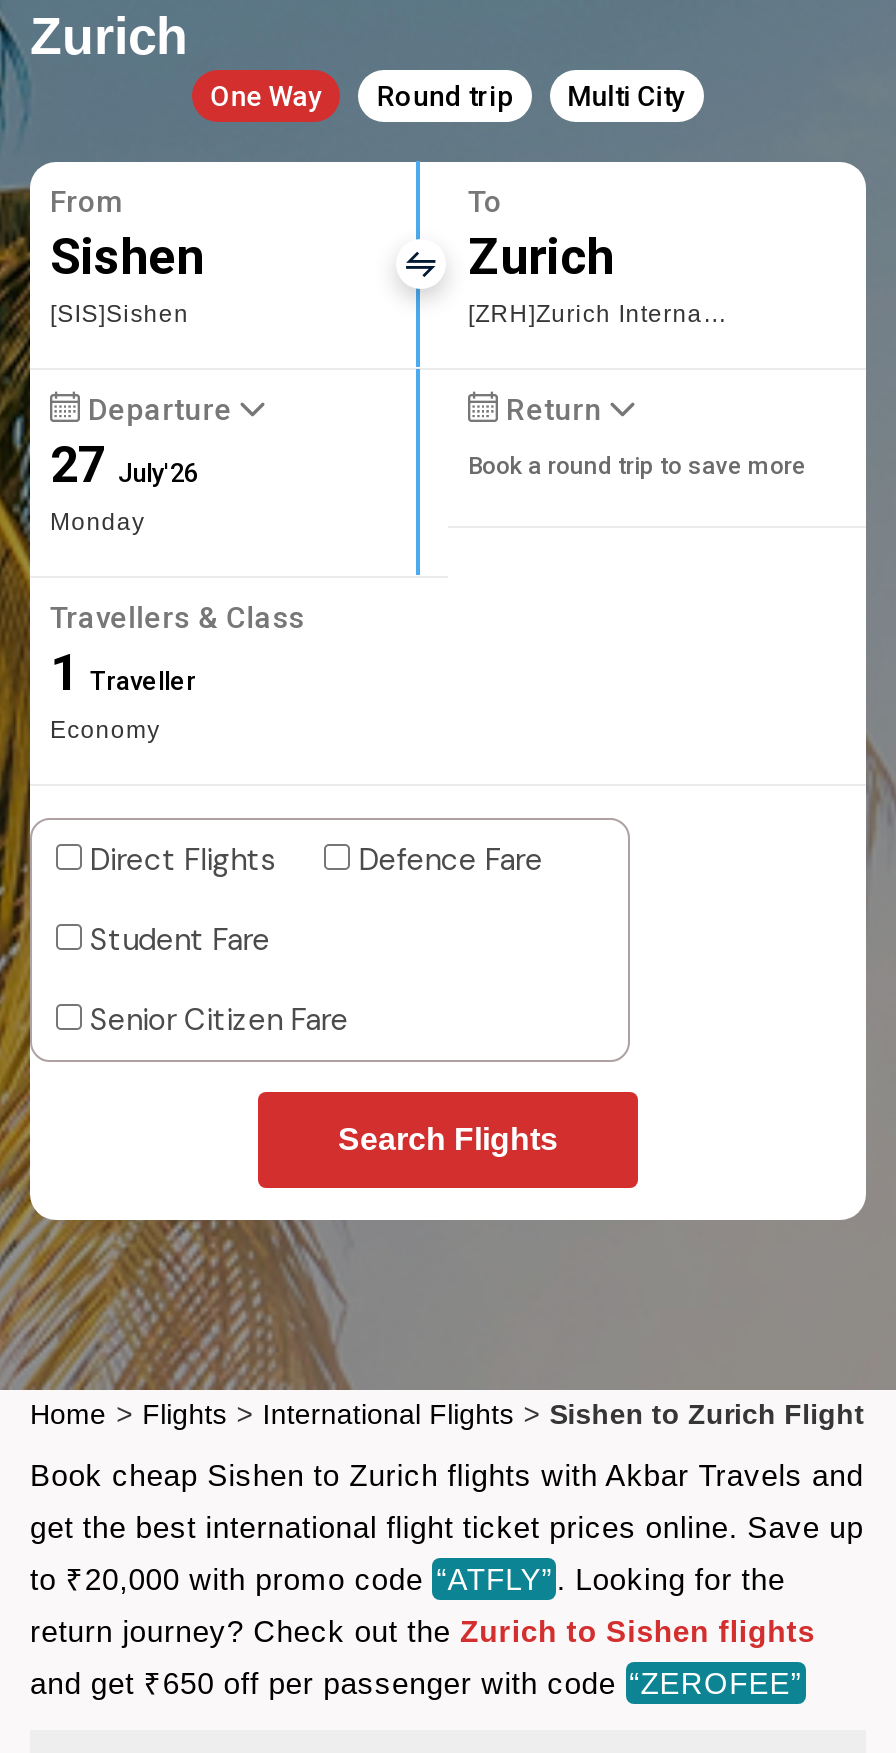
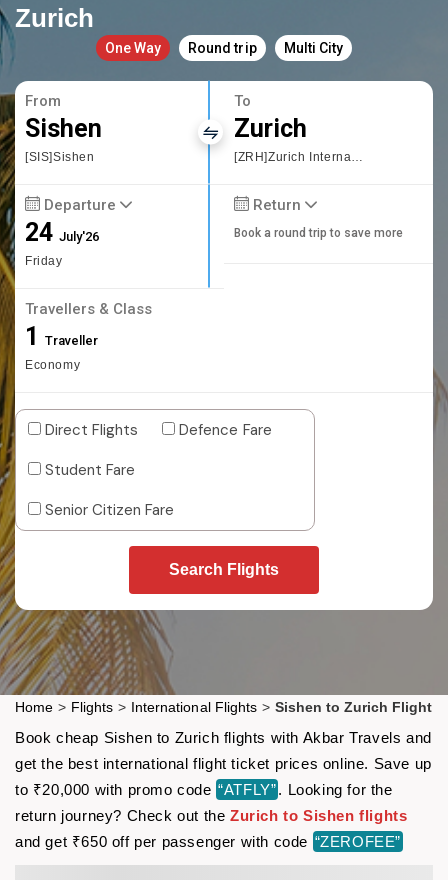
[50,436,198,536] 27 July'26 | Monday -> [25,218,99,268] 24 July'26 | Friday

